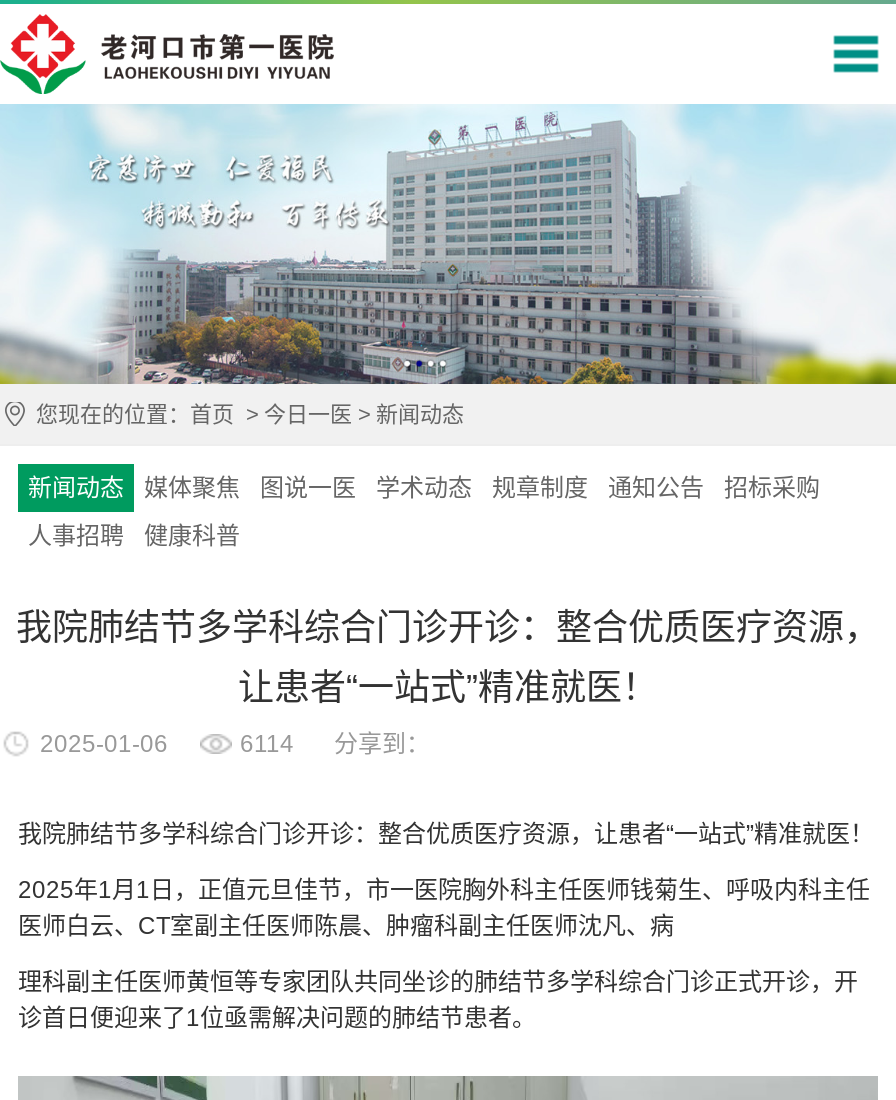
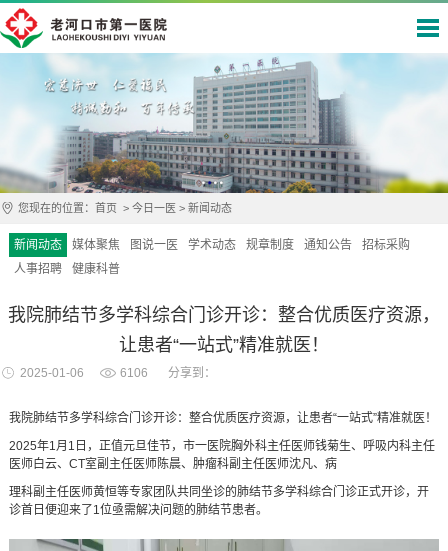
[240,730,430,758] 6114 分享到： -> [120,366,216,380] 6106 分享到：

